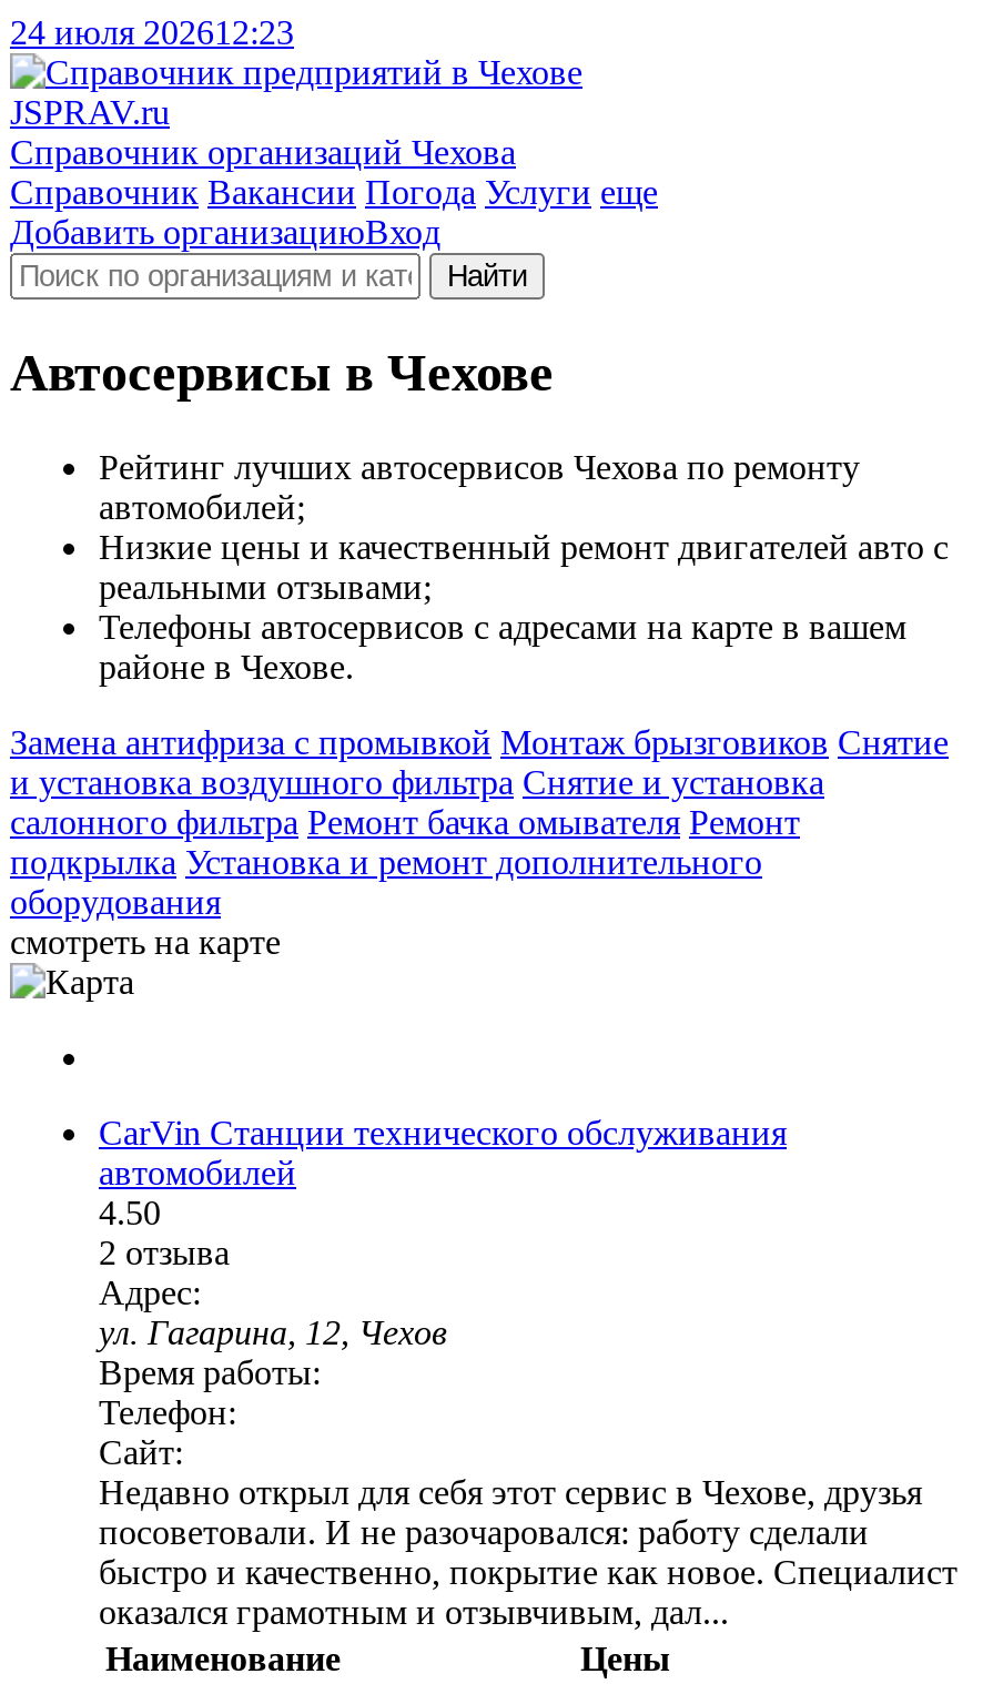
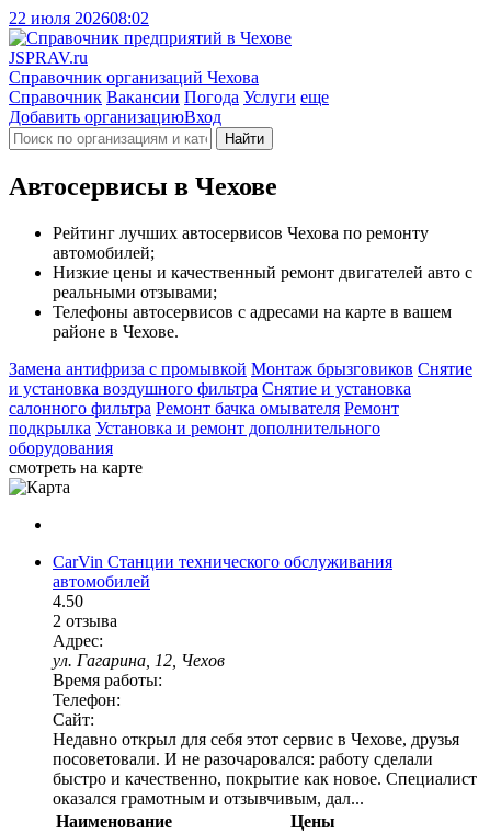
[10,13,294,51] 24 июля 202612:23 -> [9,9,149,27] 22 июля 202608:02

